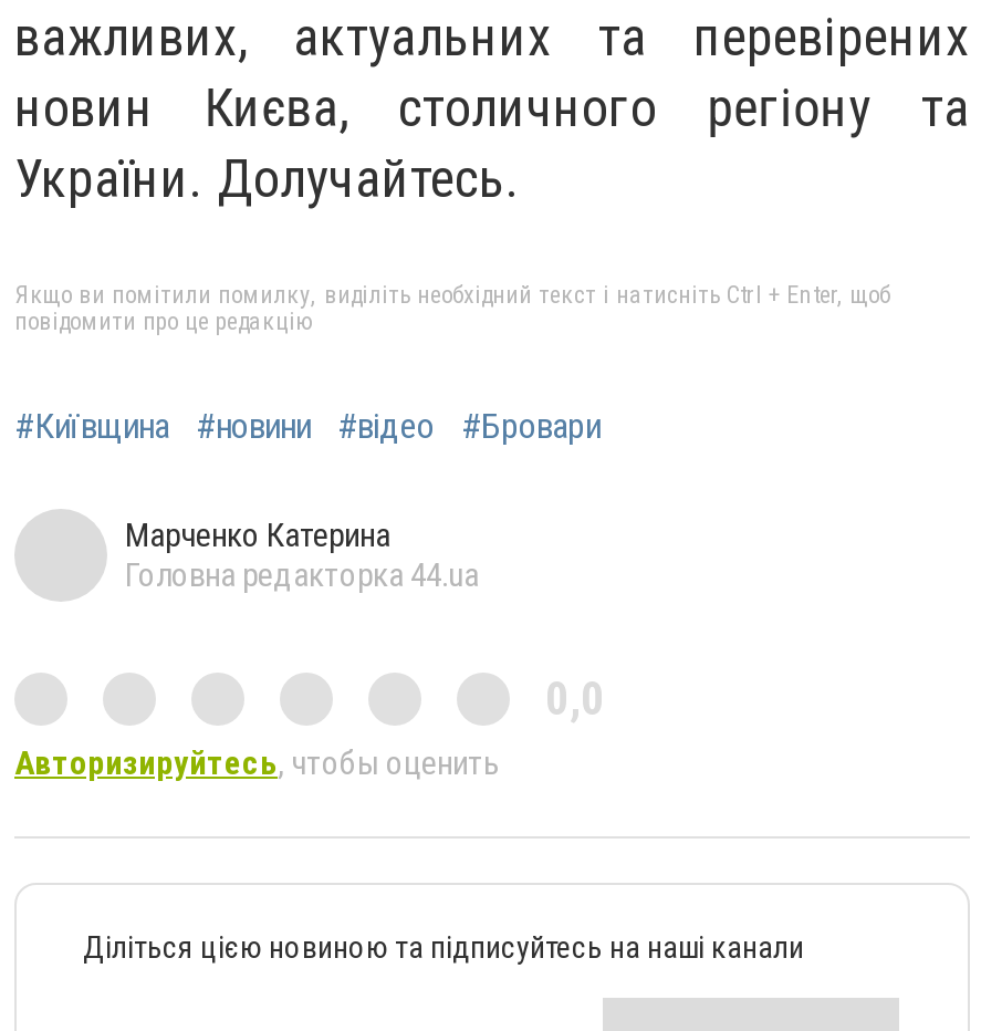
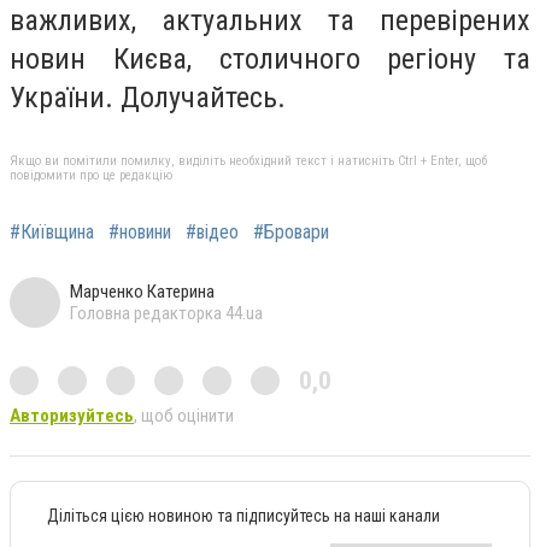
[14,744,499,783] Авторизируйтесь, чтобы оценить -> [10,405,234,427] Авторизуйтесь, щоб оцінити

